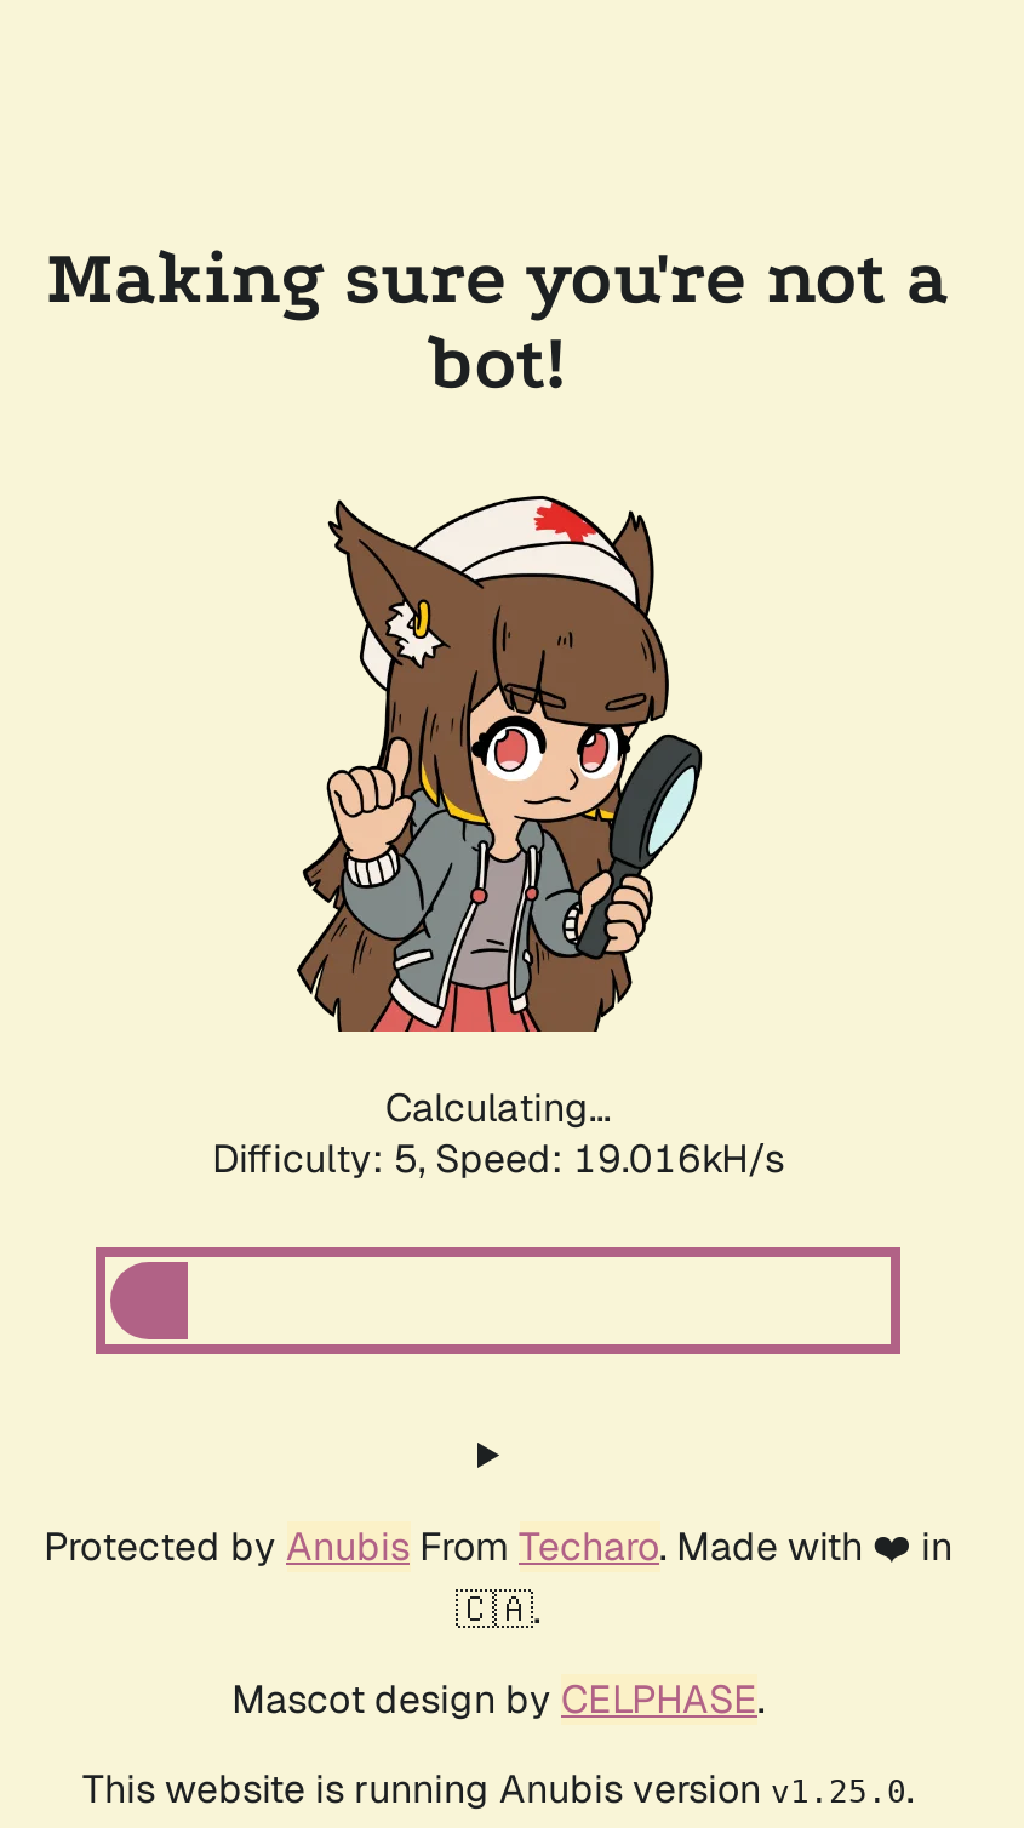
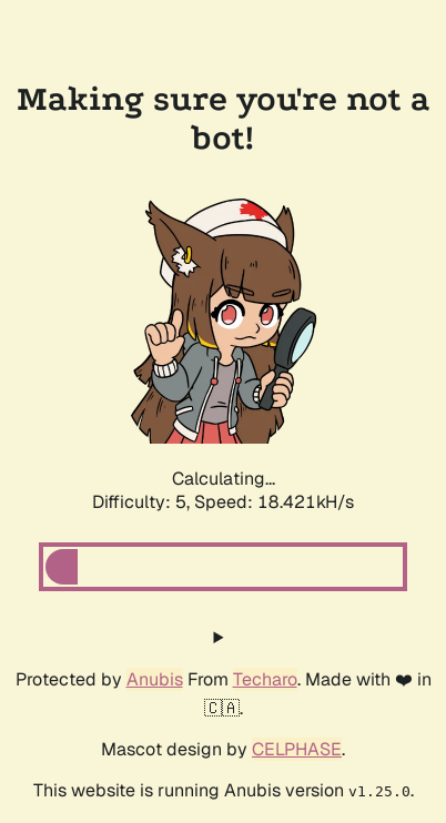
[212,1133,784,1184] Difficulty: 5, Speed: 19.016kH/s -> [92,490,354,514] Difficulty: 5, Speed: 18.421kH/s

